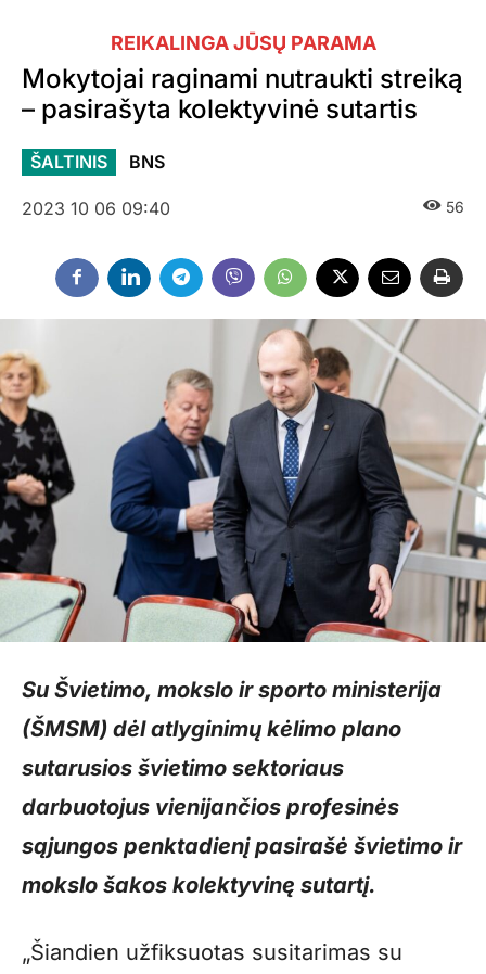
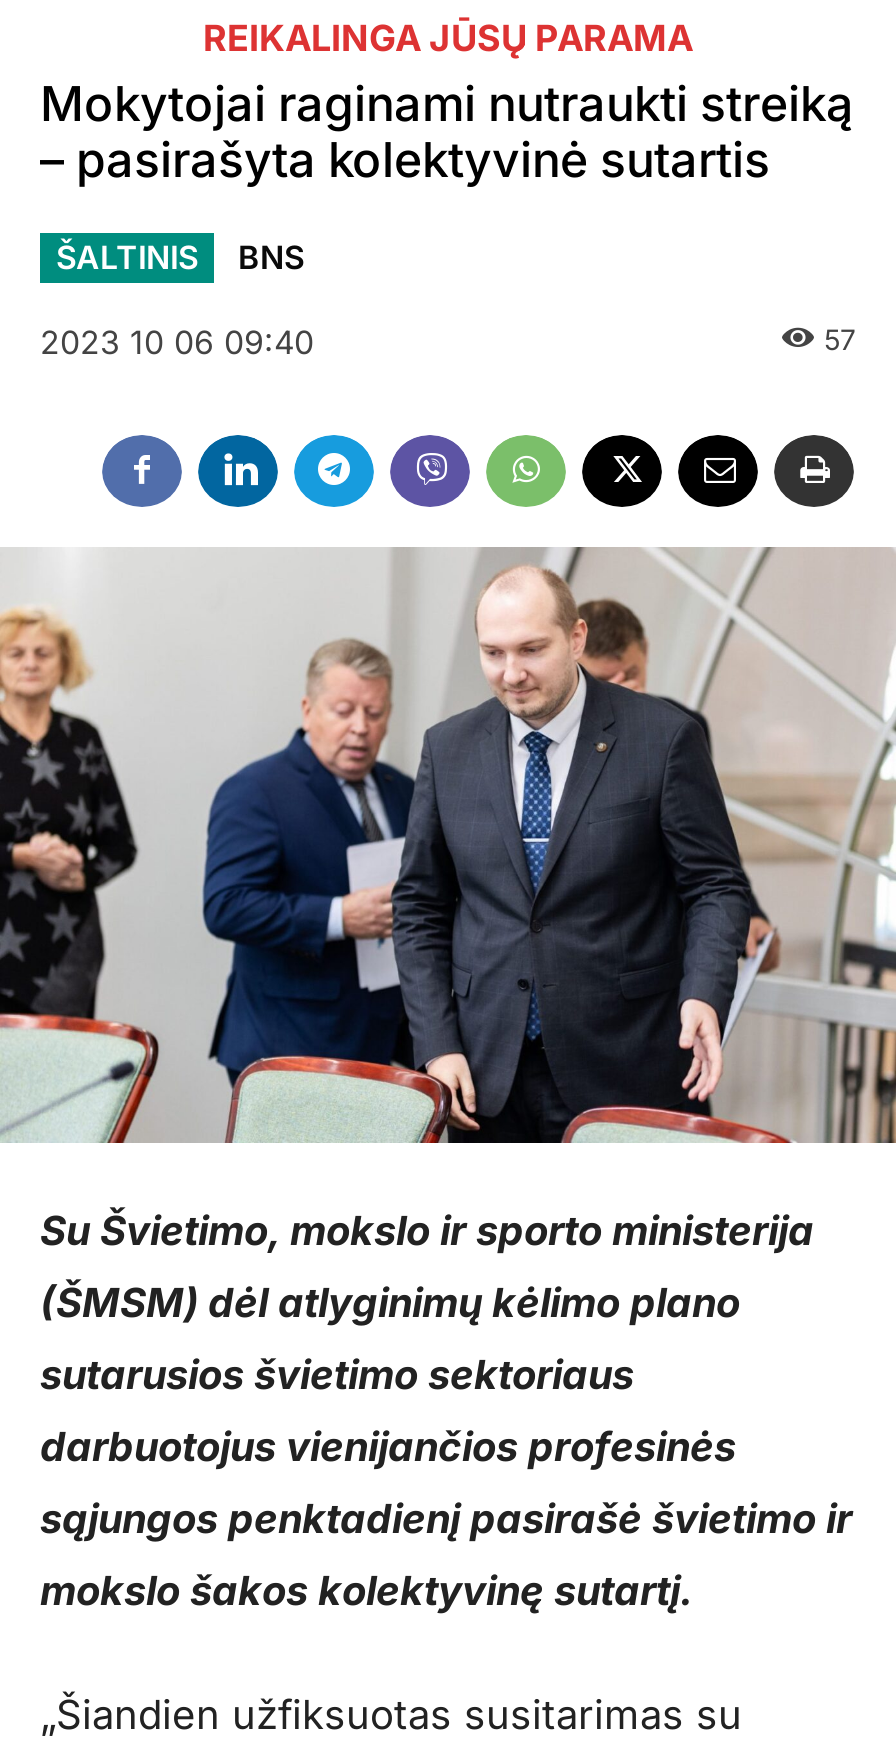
[446,197,464,216] 56 -> [824,322,856,356] 57

